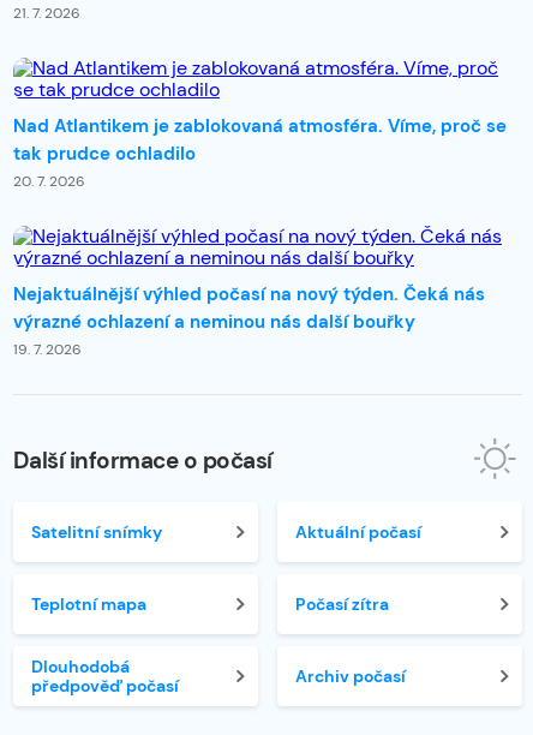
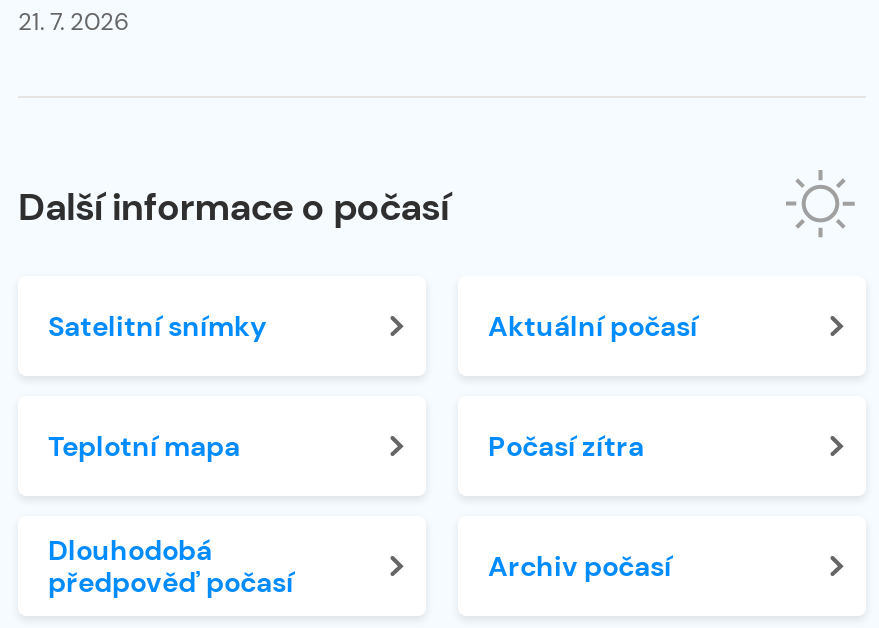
[12,58,507,191] [image] | Nad Atlantikem je zablokovaná atmosféra. Víme, proč se | tak prudce ochladilo | 20. 7. 2026 -> none
[12,225,503,359] [image] | Nejaktuálnější výhled počasí na nový týden. Čeká nás | výrazné ochlazení a neminou nás další bouřky | 19. 7. 2026 -> none

